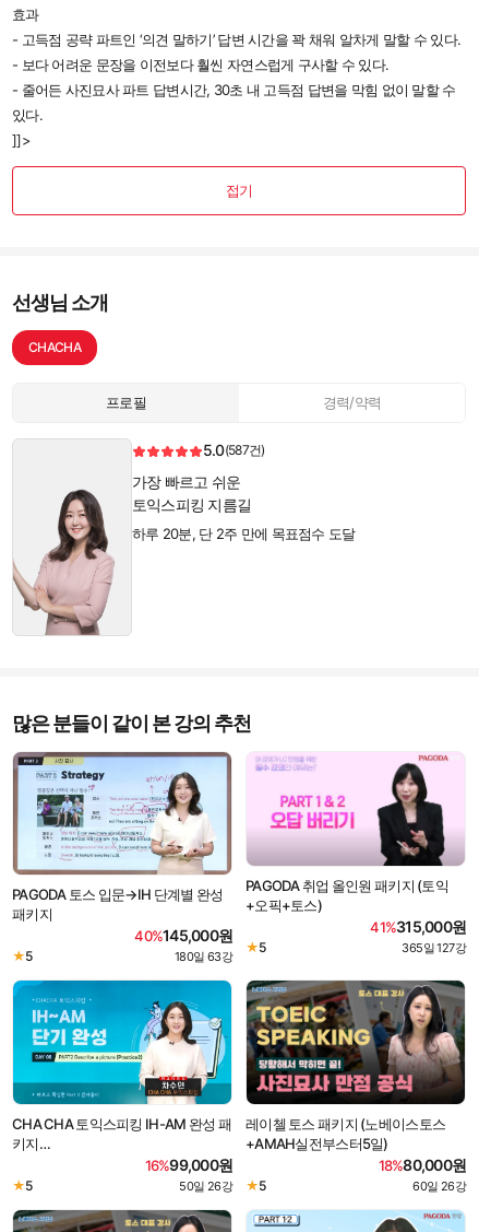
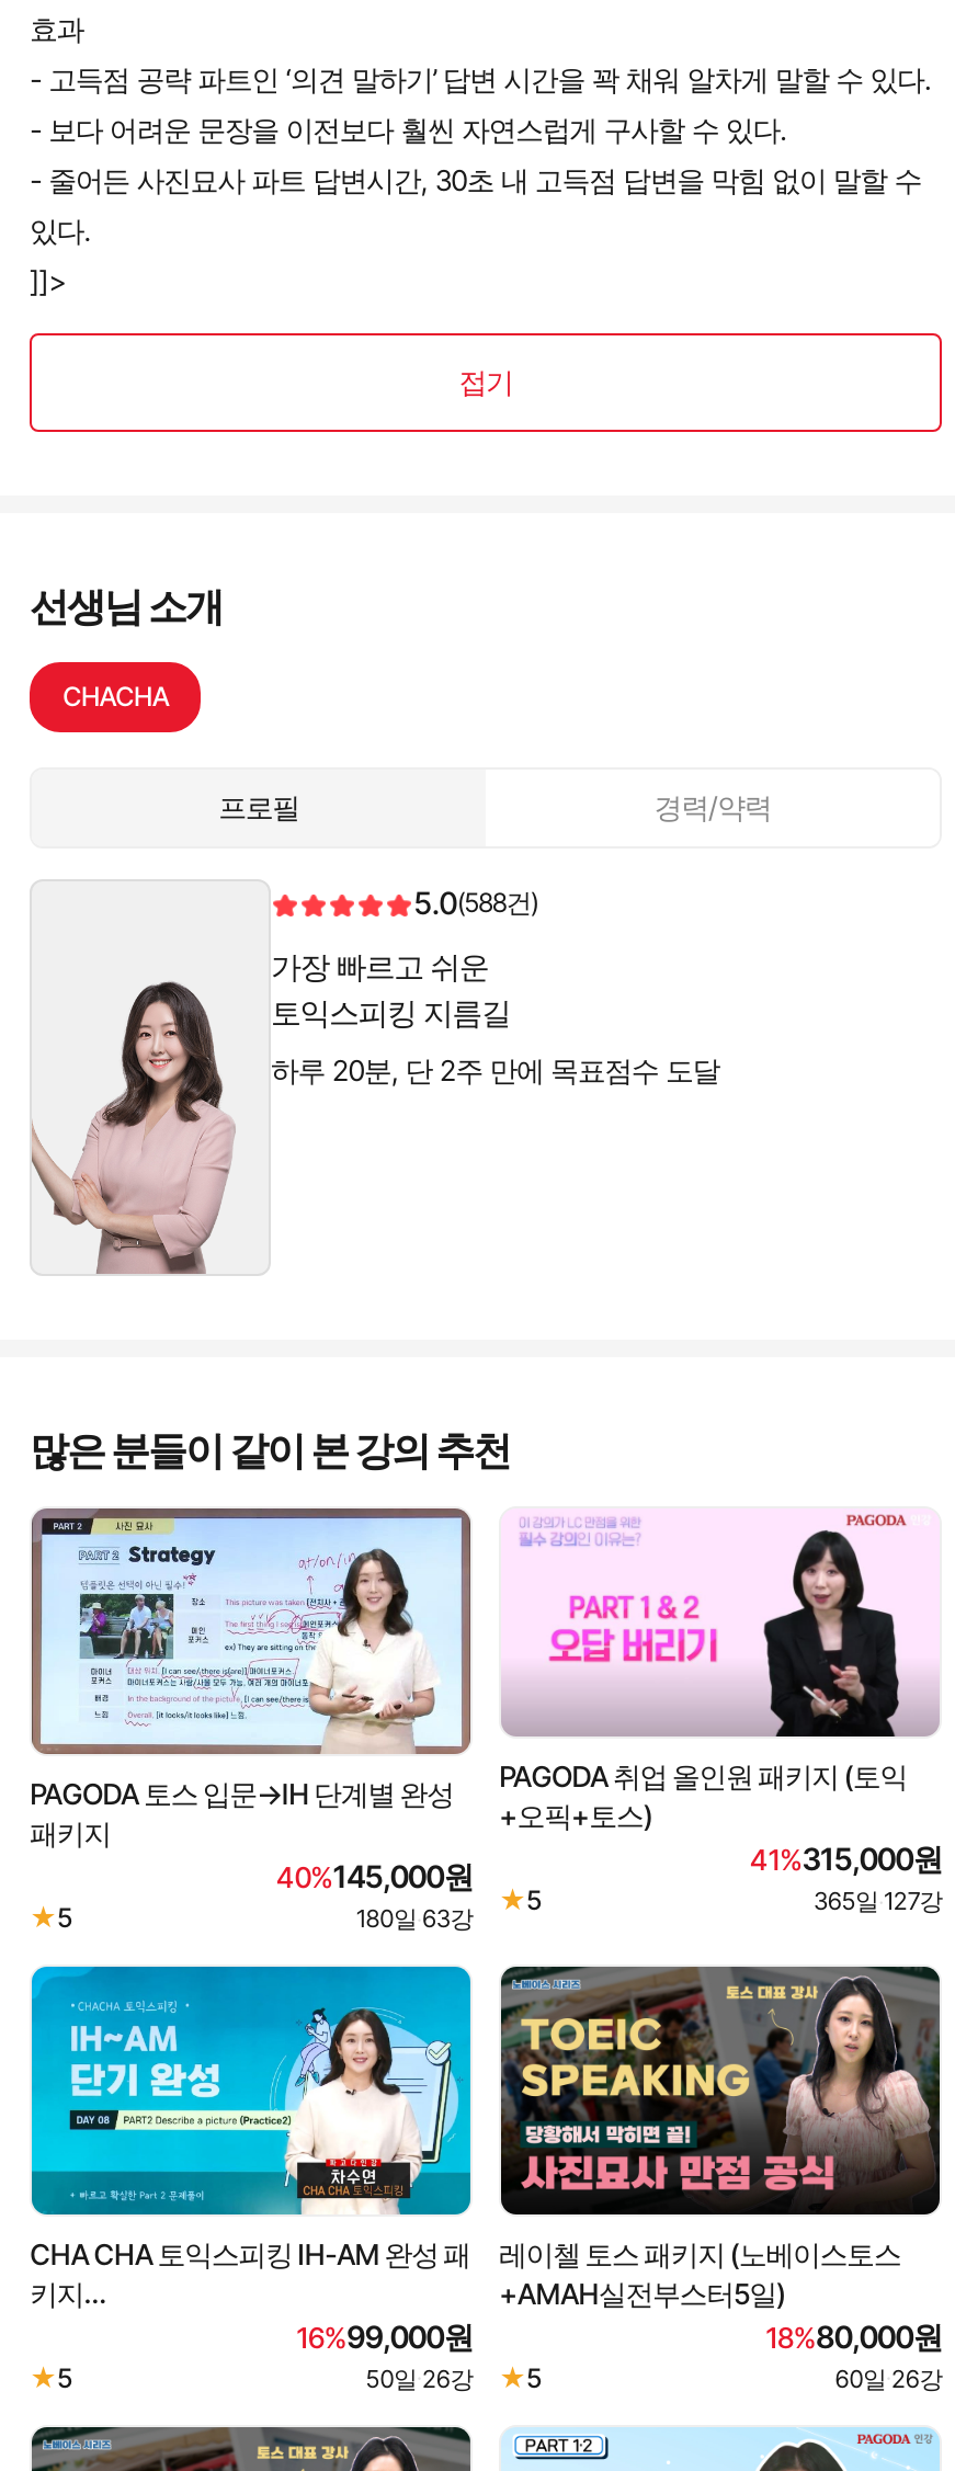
[203,441,265,459] 5.0(587건) -> [413,884,538,921] 5.0(588건)

